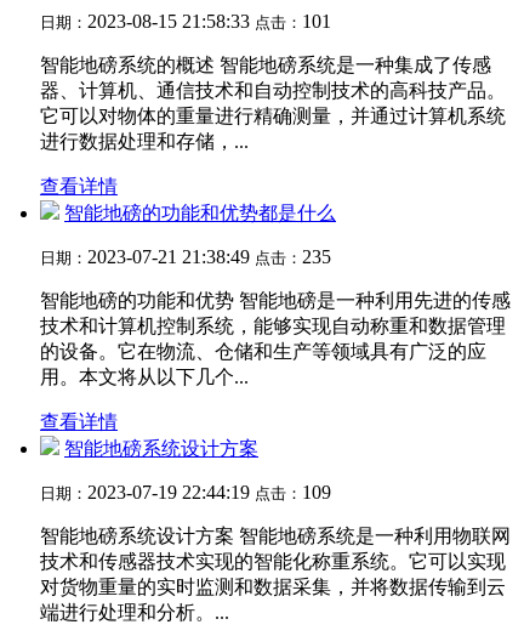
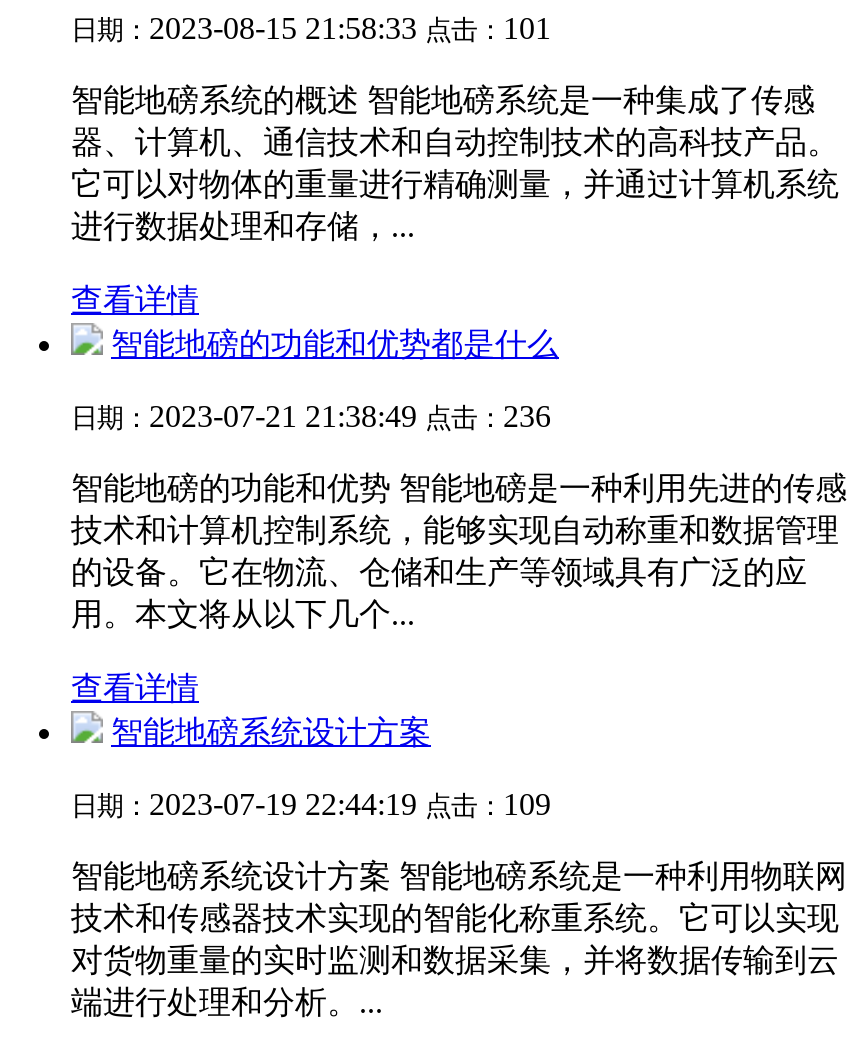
[40,247,331,267] 日期：2023-07-21 21:38:49点击：235 -> [71,400,551,434] 日期：2023-07-21 21:38:49点击：236

